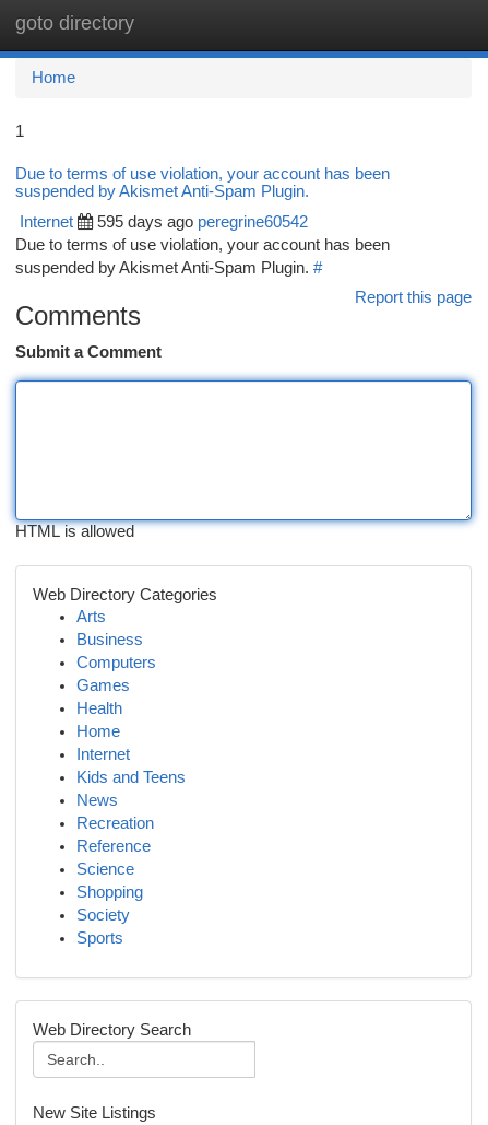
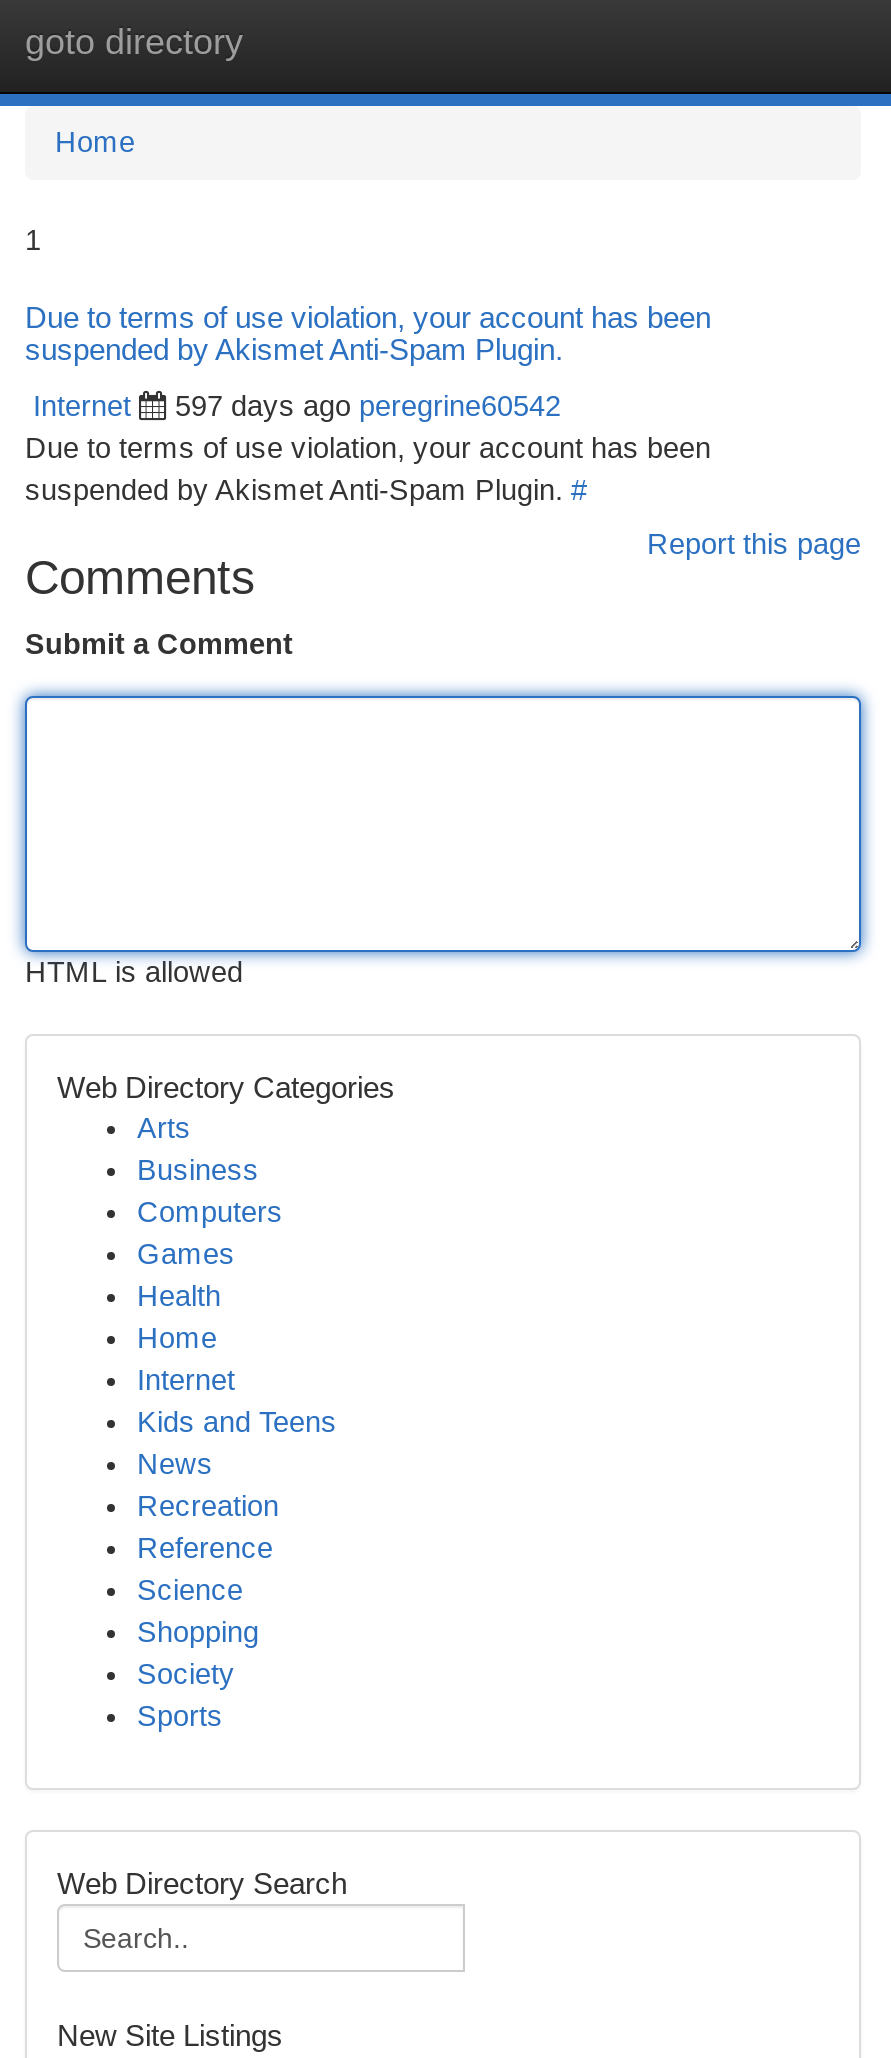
[97,213,308,231] 595 days ago peregrine60542 -> [175,390,561,422] 597 days ago peregrine60542

